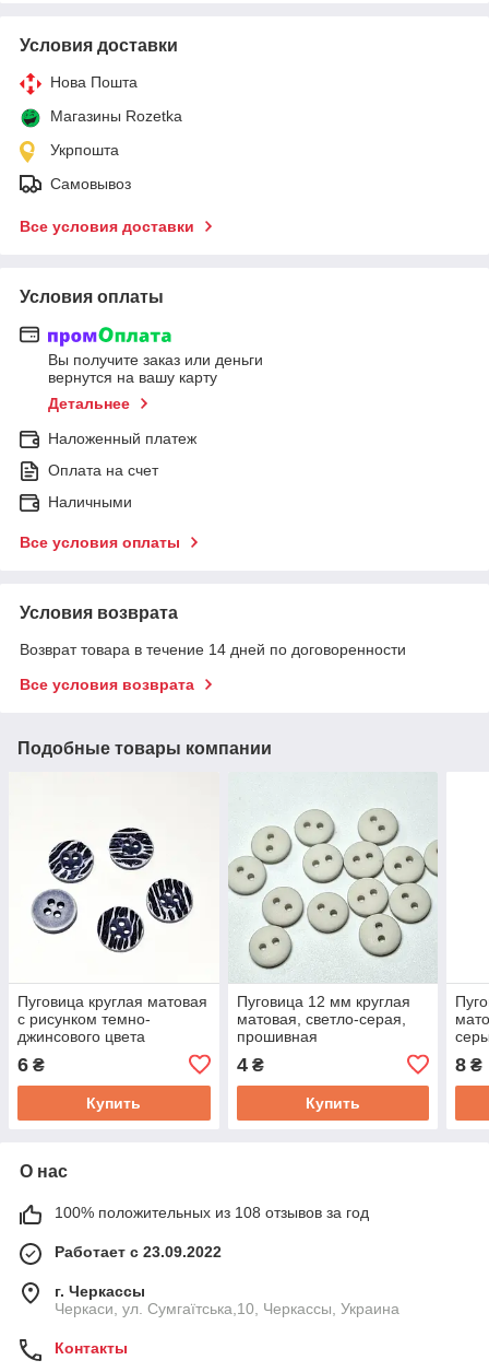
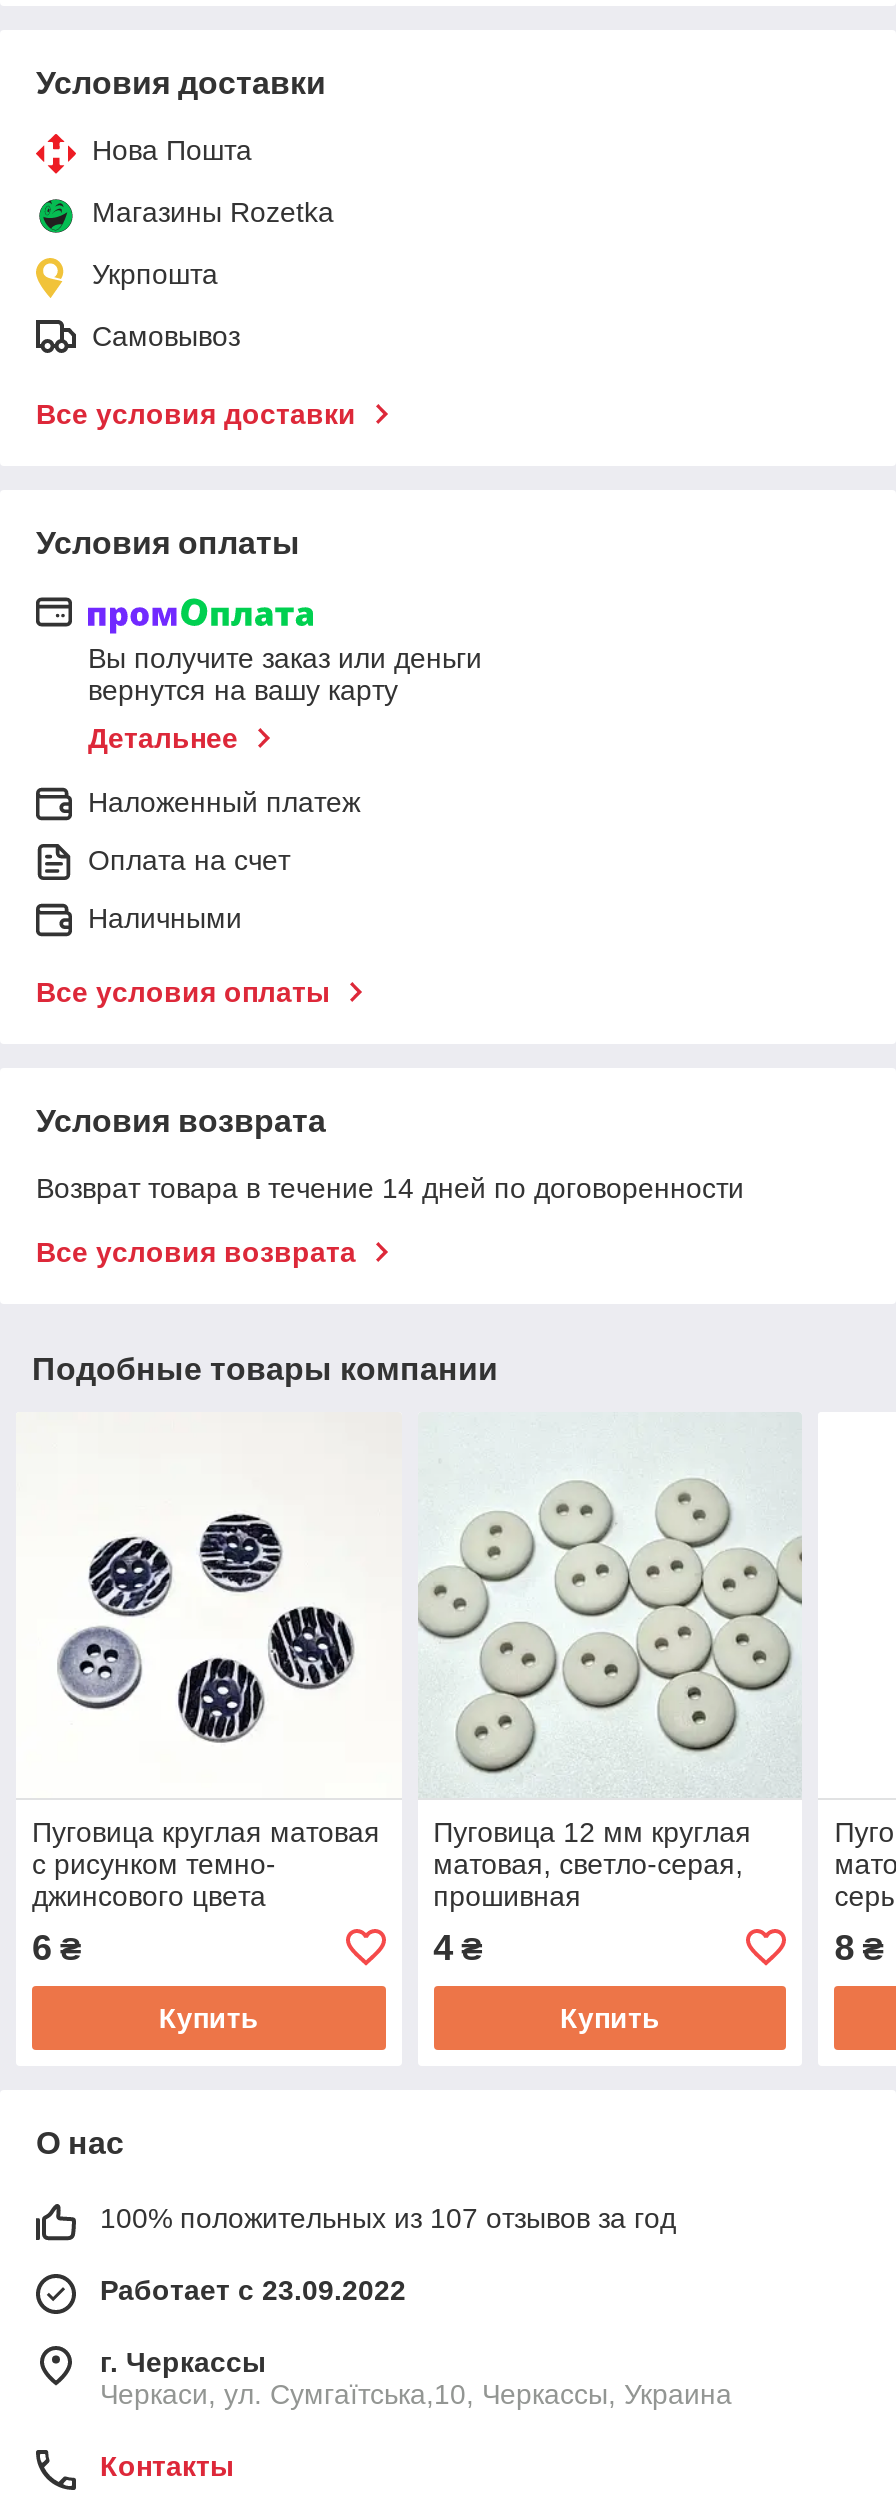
[55,1203,369,1221] 100% положительных из 108 отзывов за год -> [100,2202,676,2234] 100% положительных из 107 отзывов за год

